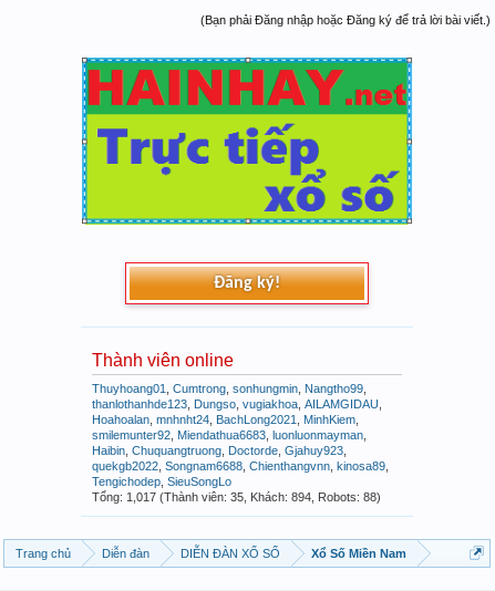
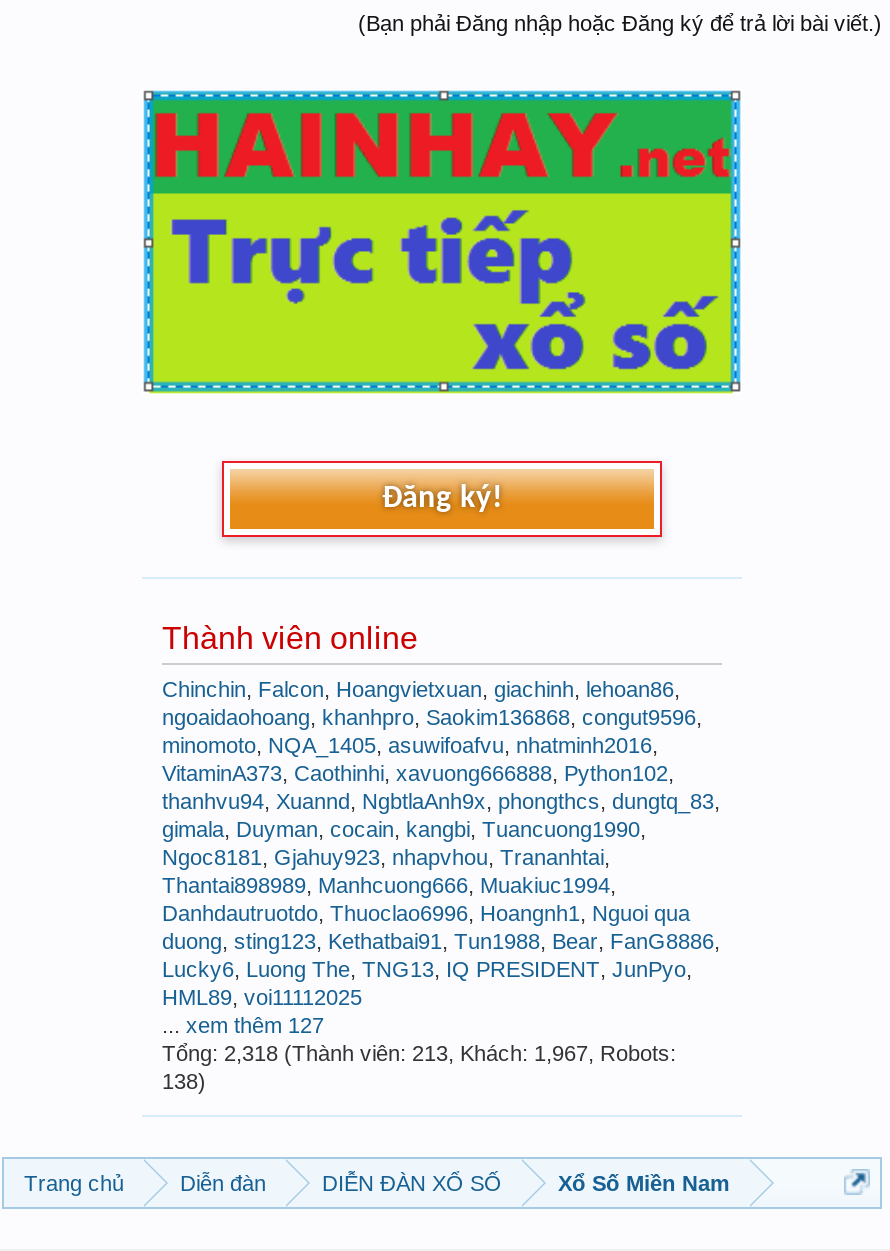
[92,382,389,504] Thuyhoang01, Cumtrong, sonhungmin, Nangtho99, | thanlothanhde123, Dungso, vugiakhoa, AILAMGIDAU, | Hoahoalan, mnhnht24, BachLong2021, MinhKiem, | smilemunter92, Miendathua6683, luonluonmayman, | Haibin, Chuquangtruong, Doctorde, Gjahuy923, | quekgb2022, Songnam6688, Chienthangvnn, kinosa89, | Tengichodep, SieuSongLo | Tổng: 1,017 (Thành viên: 35, Khách: 894, Robots: 88) -> [162,678,720,1094] Chinchin, Falcon, Hoangvietxuan, giachinh, lehoan86, | ngoaidaohoang, khanhpro, Saokim136868, congut9596, | minomoto, NQA_1405, asuwifoafvu, nhatminh2016, | VitaminA373, Caothinhi, xavuong666888, Python102, | thanhvu94, Xuannd, NgbtlaAnh9x, phongthcs, dungtq_83, | gimala, Duyman, cocain, kangbi, Tuancuong1990, | Ngoc8181, Gjahuy923, nhapvhou, Trananhtai, | Thantai898989, Manhcuong666, Muakiuc1994, | Danhdautruotdo, Thuoclao6996, Hoangnh1, Nguoi qua | duong, sting123, Kethatbai91, Tun1988, Bear, FanG8886, | Lucky6, Luong The, TNG13, IQ PRESIDENT, JunPyo, | HML89, voi11112025 | ... xem thêm 127 | Tổng: 2,318 (Thành viên: 213, Khách: 1,967, Robots: | 138)

